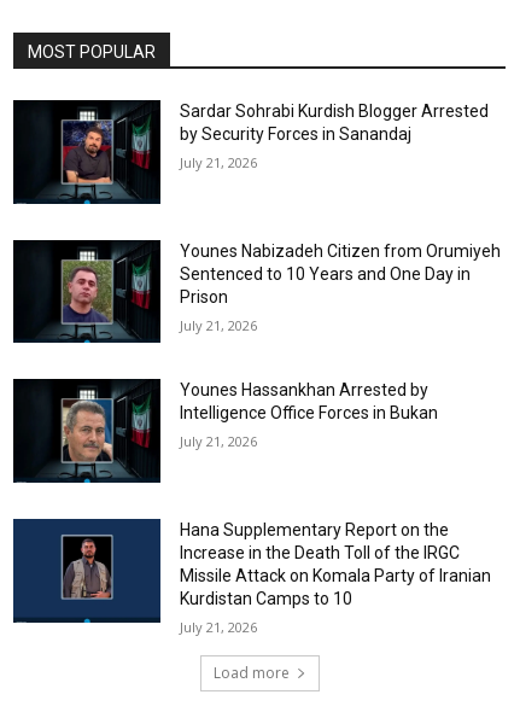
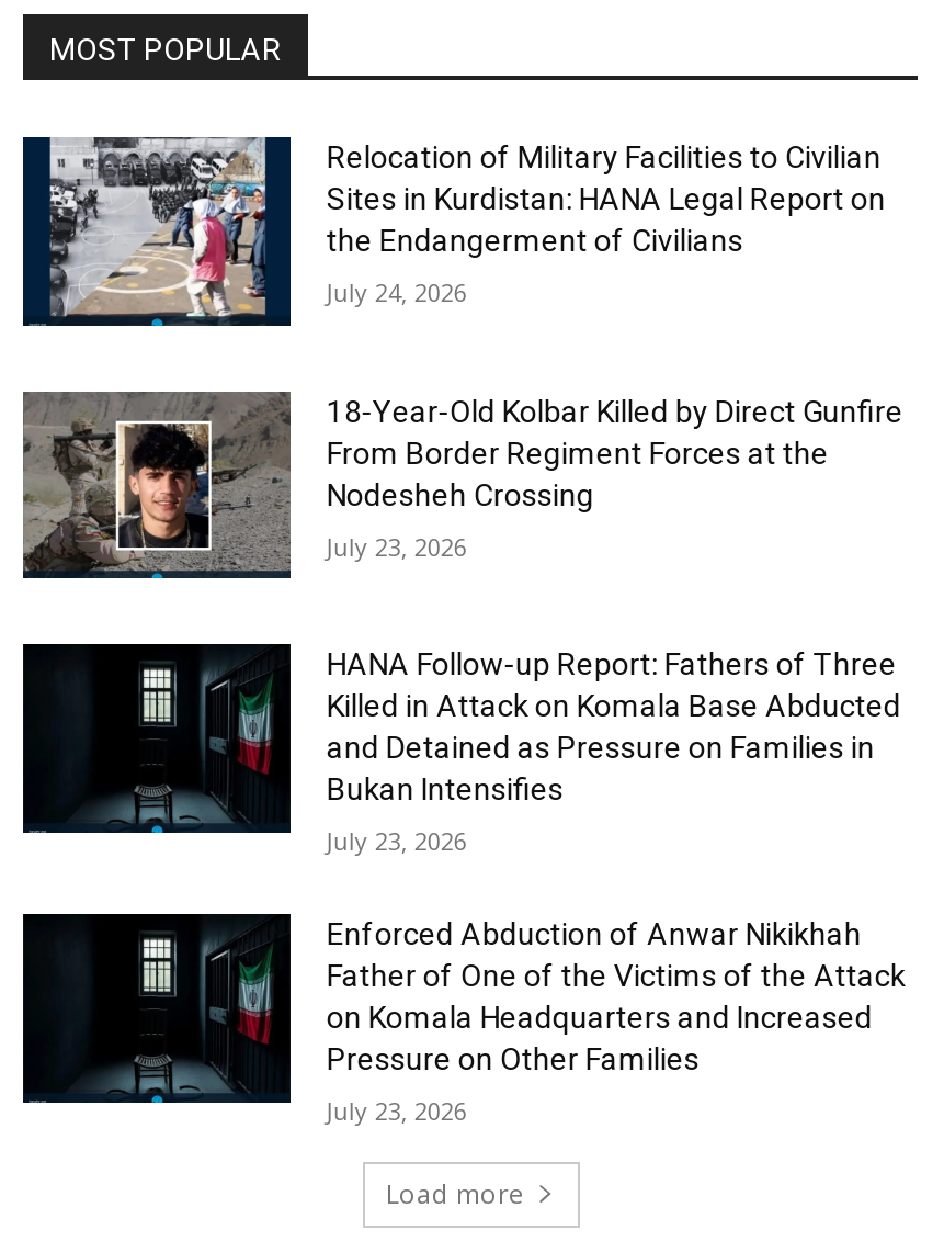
[13,100,489,199] [image] | Sardar Sohrabi Kurdish Blogger Arrested | by Security Forces in Sanandaj -> [23,135,886,326] [image] | Relocation of Military Facilities to Civilian | Sites in Kurdistan: HANA Legal Report on | the Endangerment of Civilians
[180,153,257,171] July 21, 2026 -> [327,275,467,308] July 24, 2026
[13,240,501,343] [image] | Younes Nabizadeh Citizen from Orumiyeh | Sentenced to 10 Years and One Day in | Prison -> [21,392,903,578] [image] | 18-Year-Old Kolbar Killed by Direct Gunfire | From Border Regiment Forces at the | Nodesheh Crossing
[180,316,257,334] July 21, 2026 -> [327,529,467,562] July 23, 2026
[180,380,438,423] Younes Hassankhan Arrested by | Intelligence Office Forces in Bukan -> [327,647,901,807] HANA Follow-up Report: Fathers of Three | Killed in Attack on Komala Base Abducted | and Detained as Pressure on Families in | Bukan Intensifies
[60,390,113,463] [image] -> [111,688,203,798] [image]
[180,432,257,450] July 21, 2026 -> [327,824,467,857] July 23, 2026
[13,518,492,623] [image] | Hana Supplementary Report on the | Increase in the Death Toll of the IRGC | Missile Attack on Komala Party of Iranian | Kurdistan Camps to 10 -> [23,912,905,1103] [image] | Enforced Abduction of Anwar Nikikhah | Father of One of the Victims of the Attack | on Komala Headquarters and Increased | Pressure on Other Families
[180,618,257,636] July 21, 2026 -> [327,1094,467,1127] July 23, 2026

